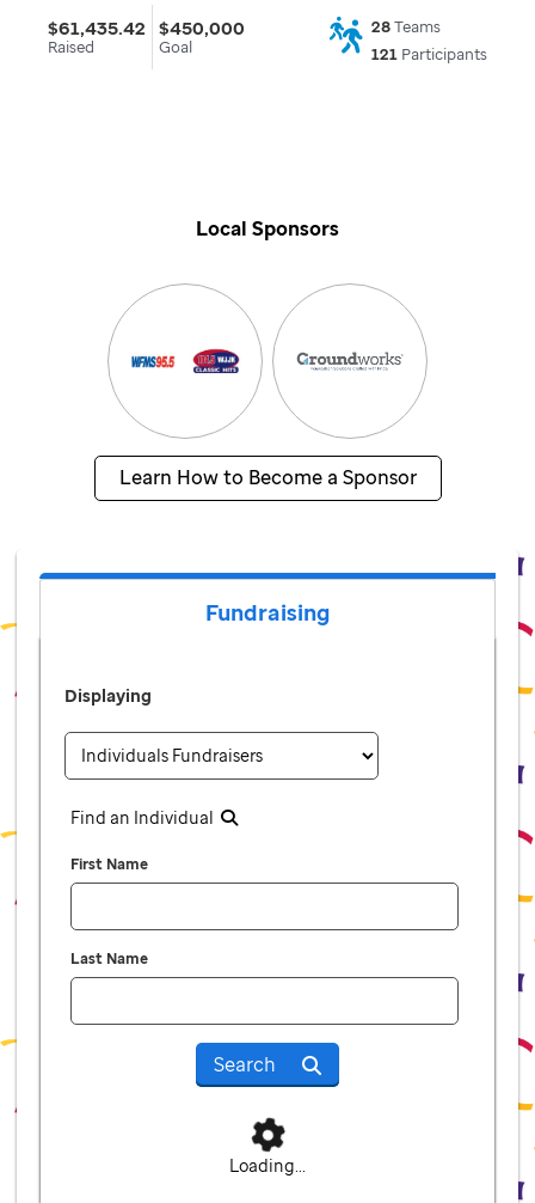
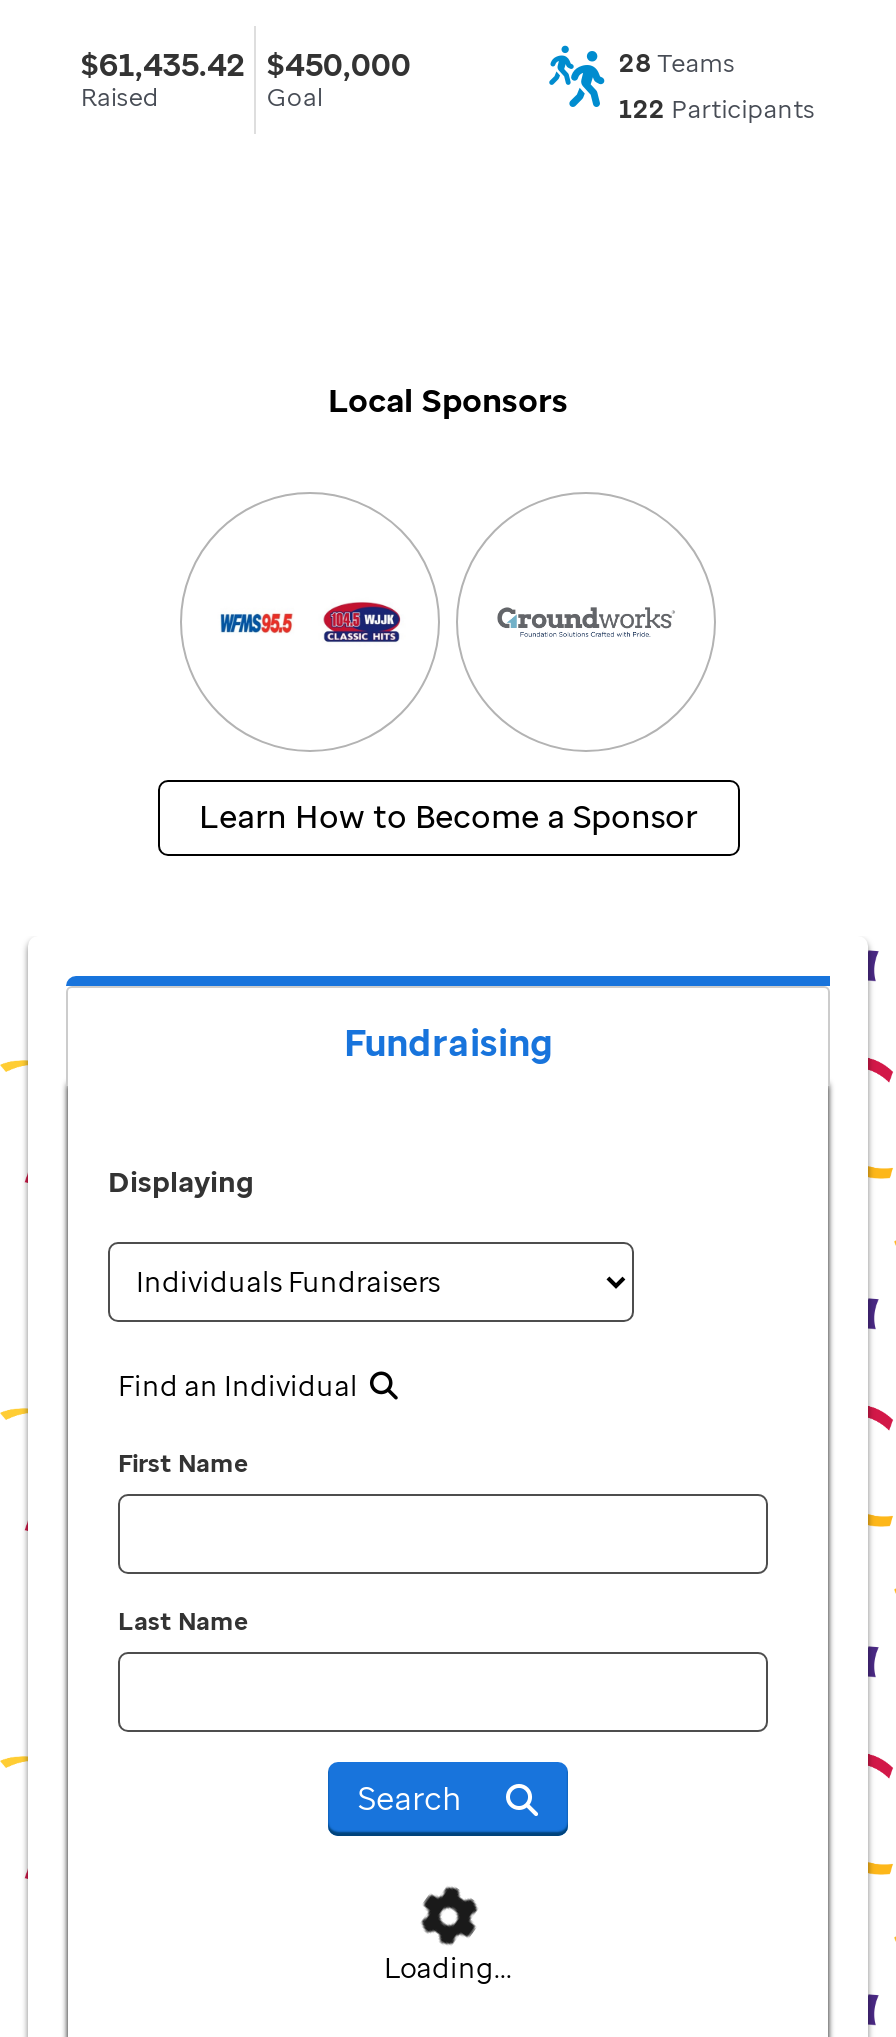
[371,45,487,65] 121 Participants -> [619,93,815,127] 122 Participants

